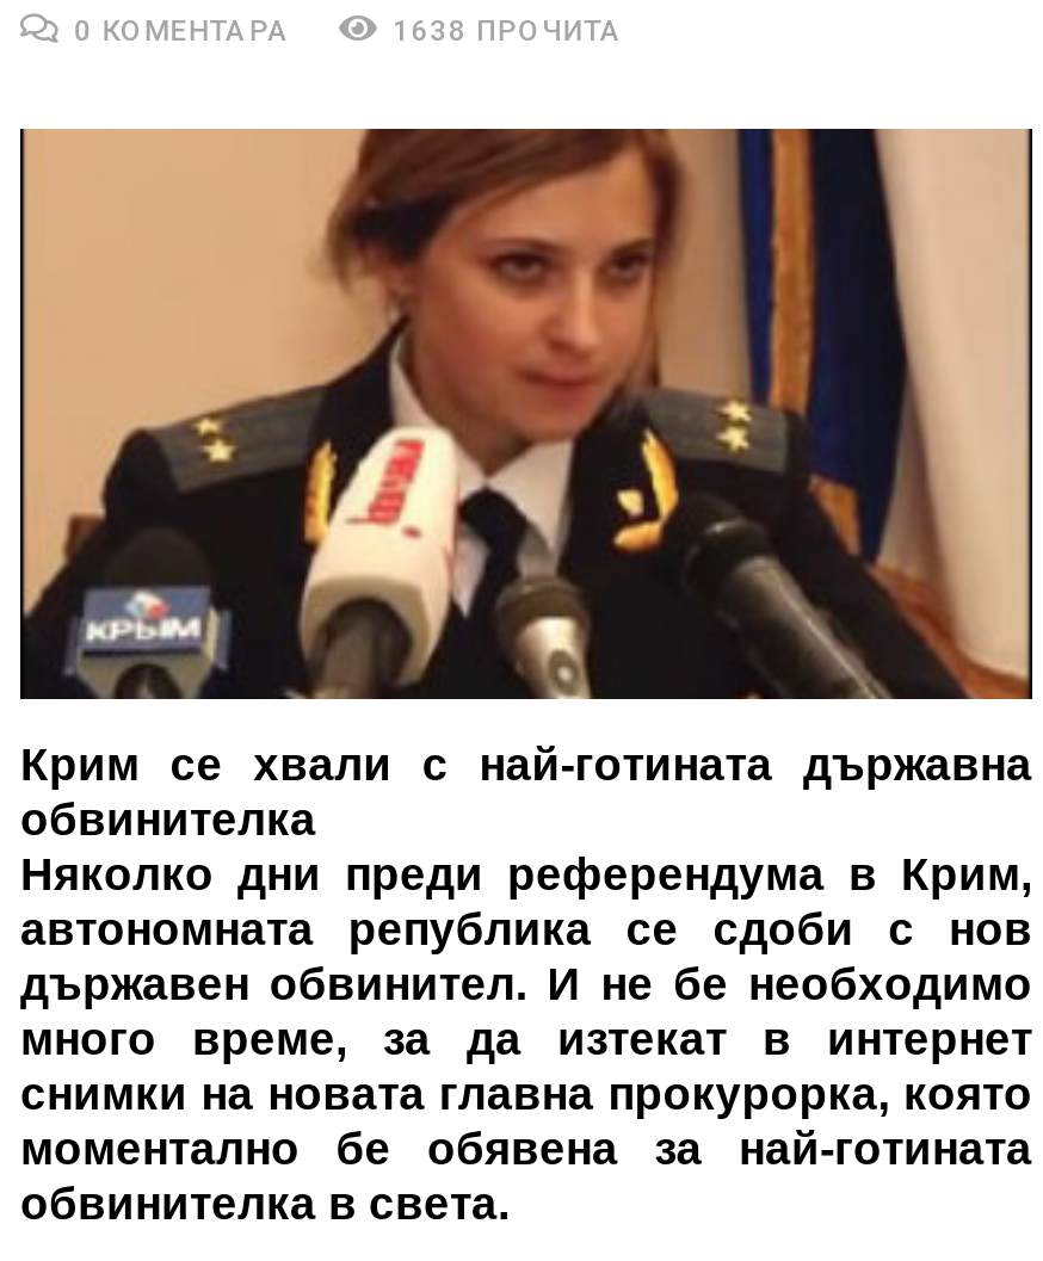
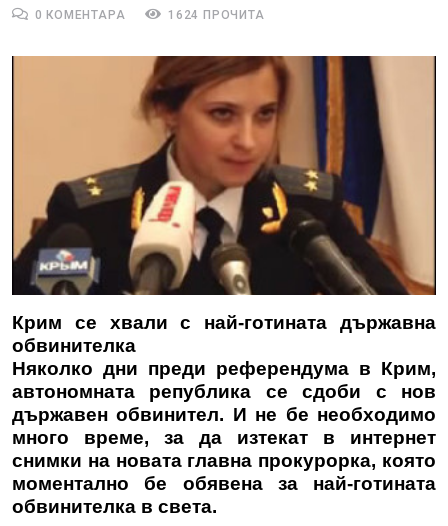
[384,14,623,48] 1638 ПРОЧИТА -> [164,8,265,22] 1624 ПРОЧИТА

